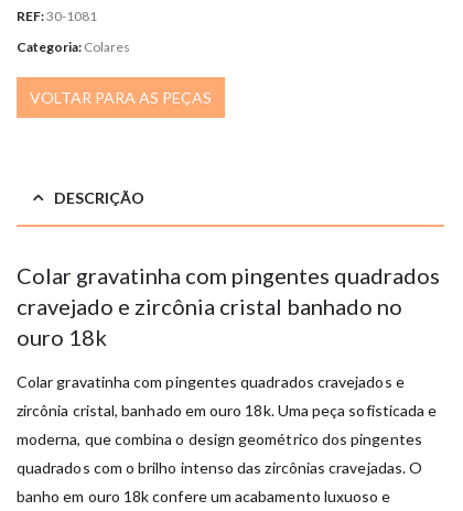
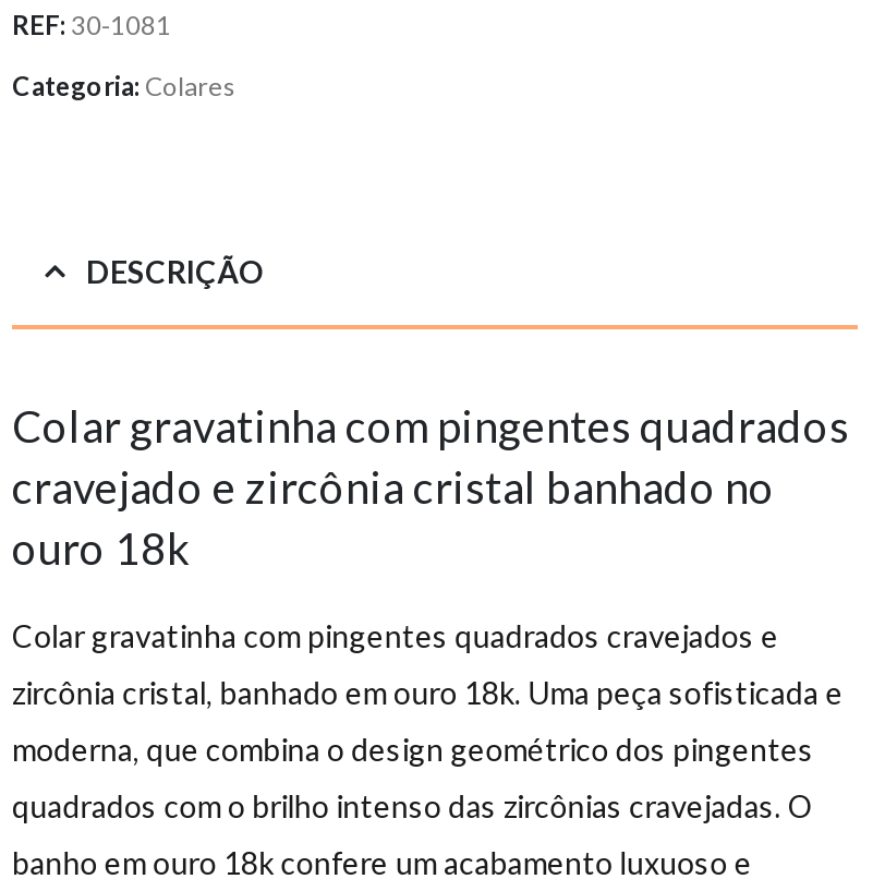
[30,88,212,106] VOLTAR PARA AS PEÇAS -> none

